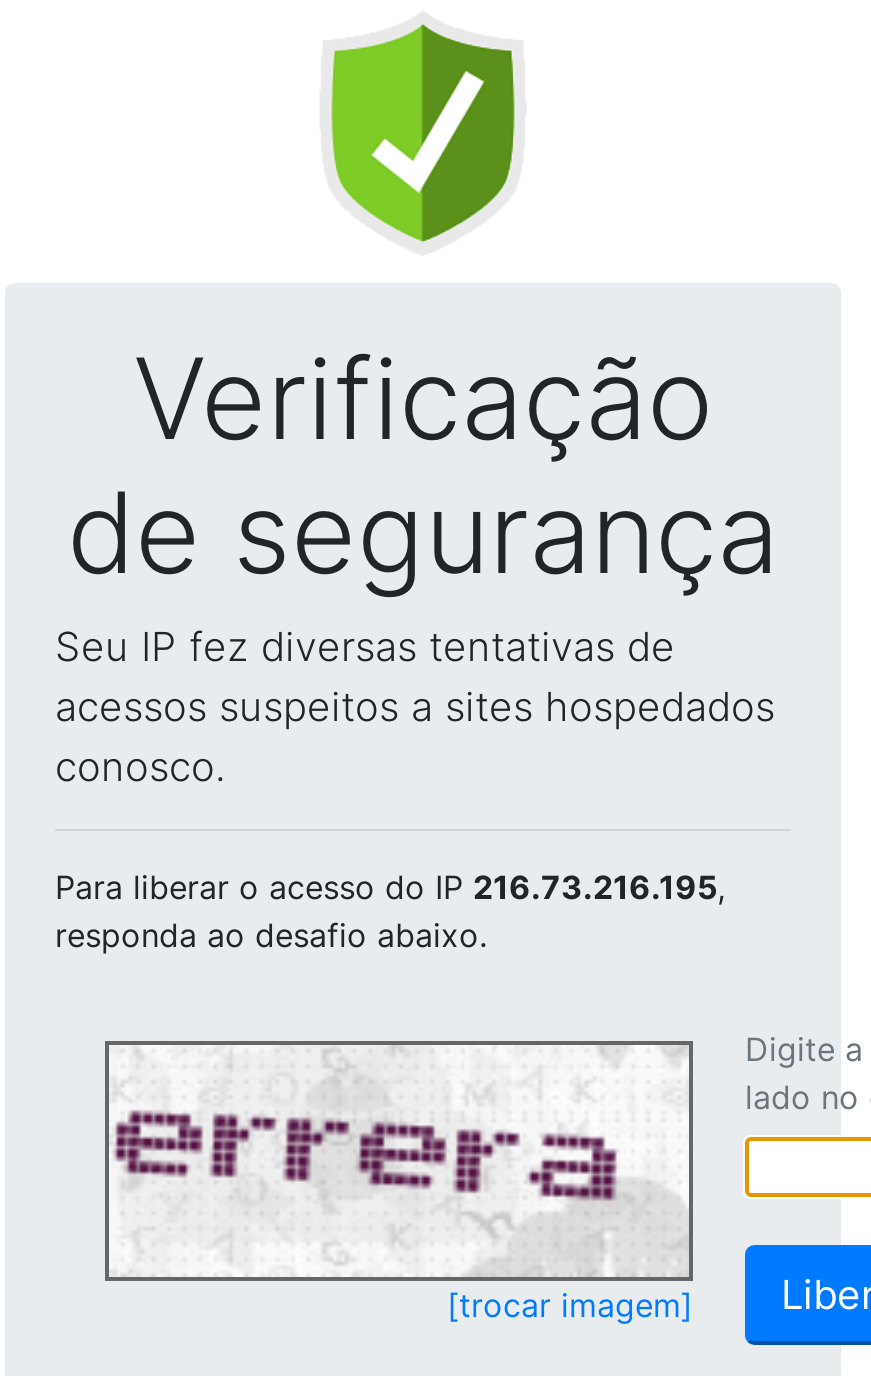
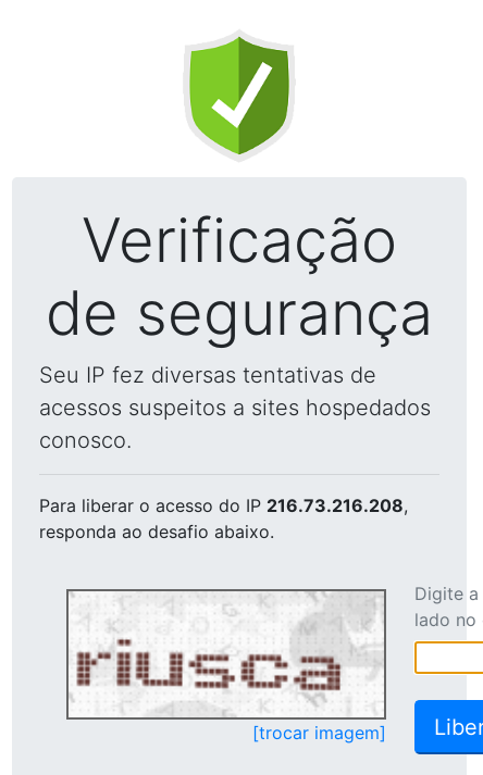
[55,867,725,907] Para liberar o acesso do IP 216.73.216.195, -> [39,495,408,516] Para liberar o acesso do IP 216.73.216.208,
[113,1049,685,1273] [image] -> [72,595,383,716] [image]

